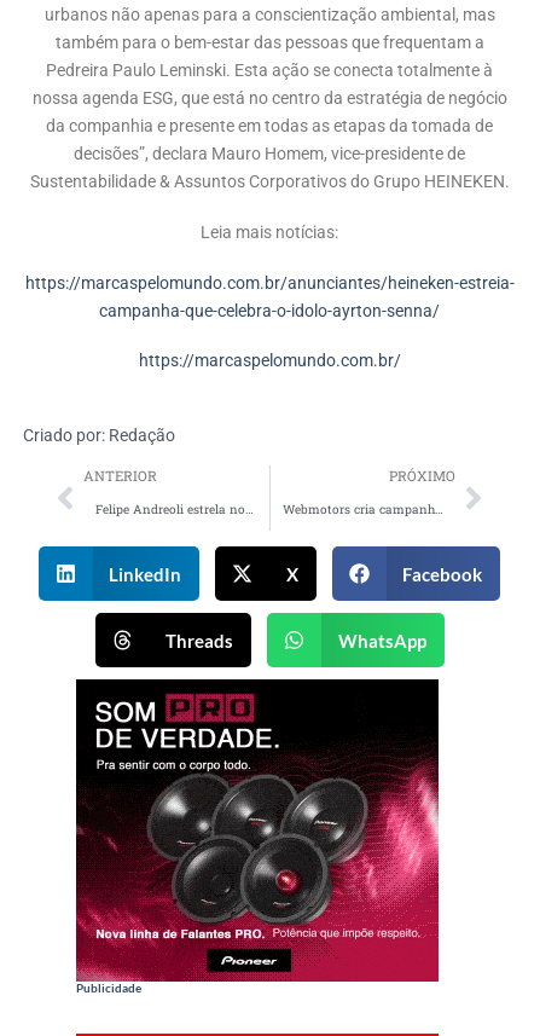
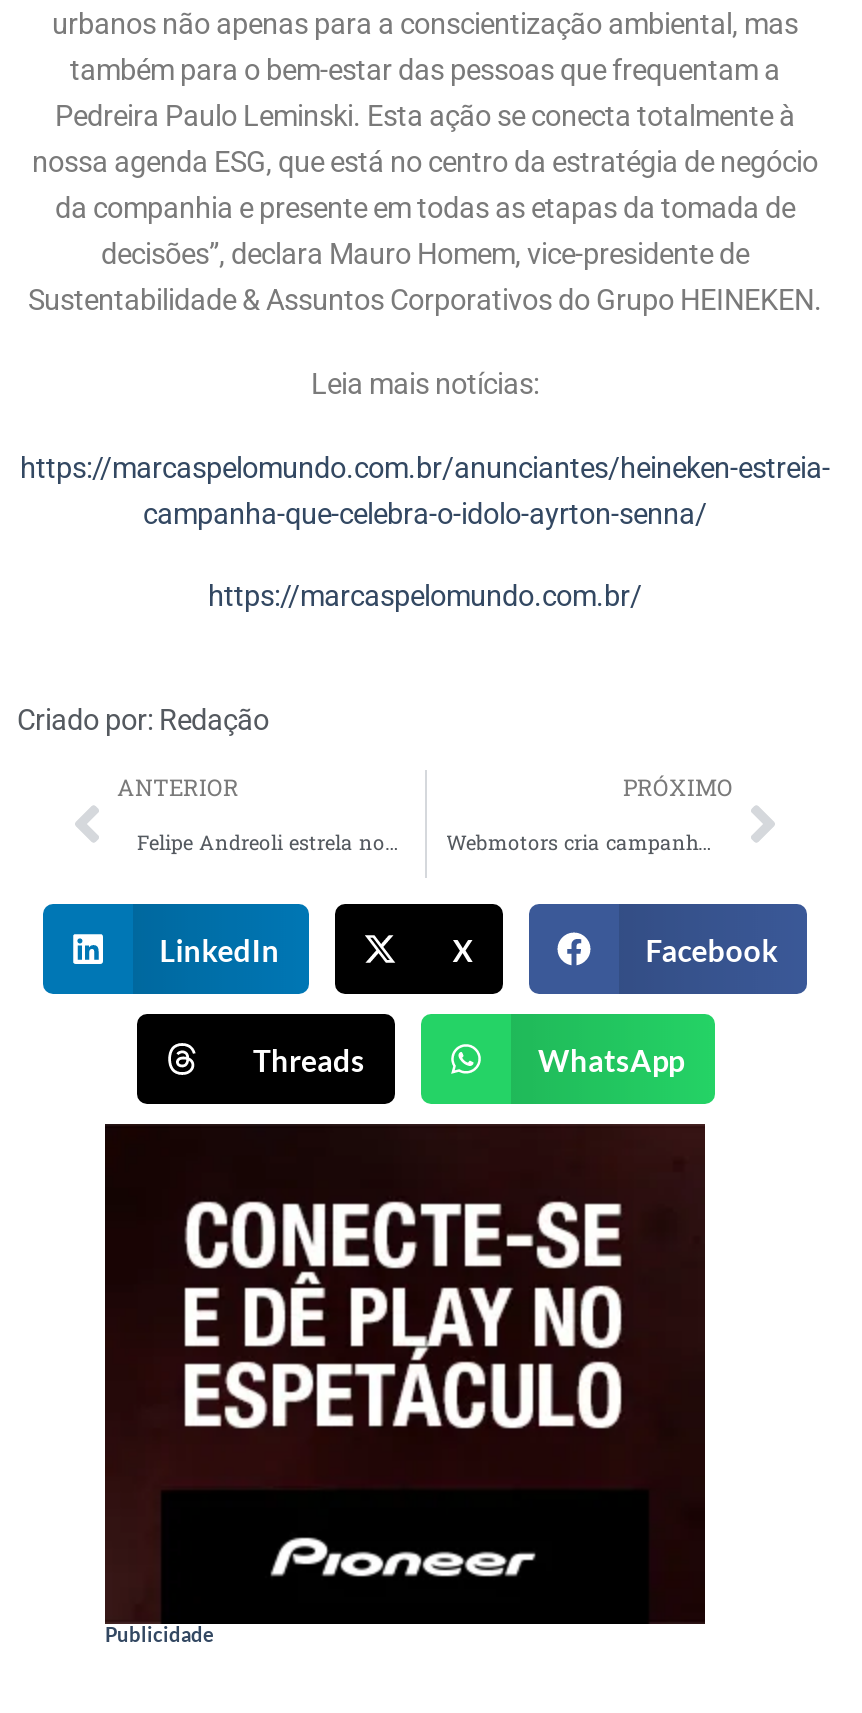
[75,679,440,983] [image] -> [103,1124,707,1626] [image]

